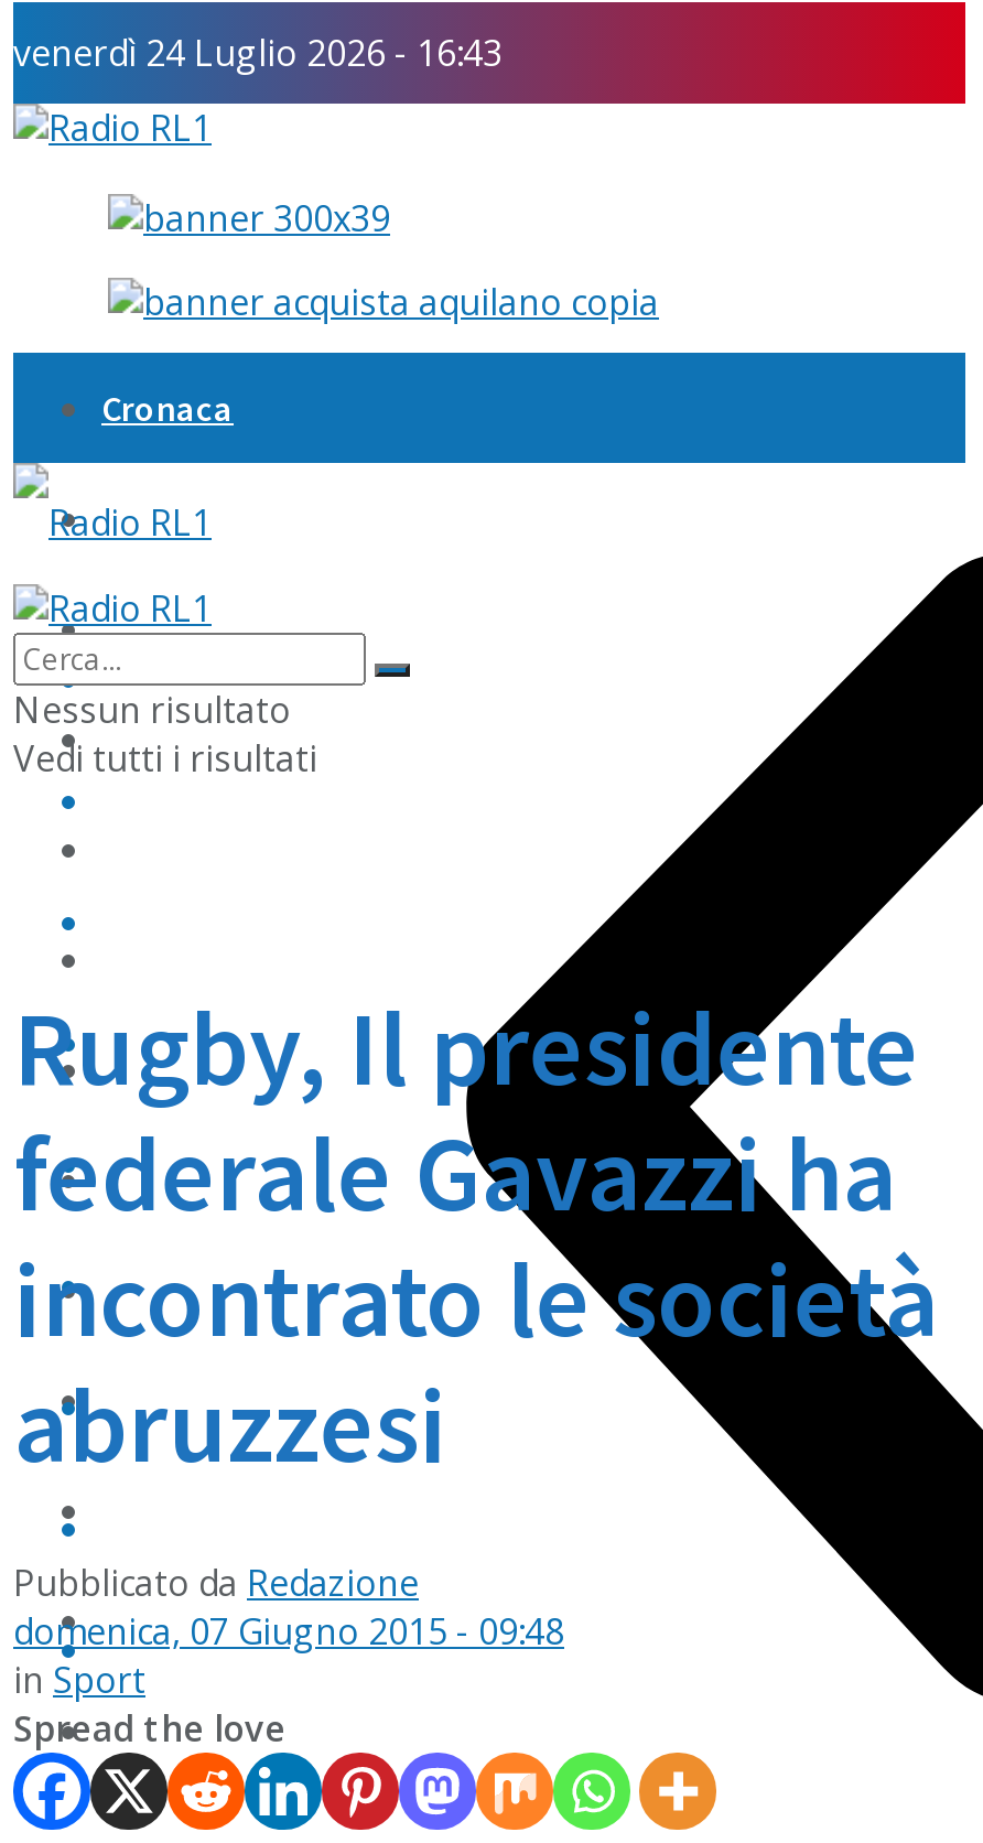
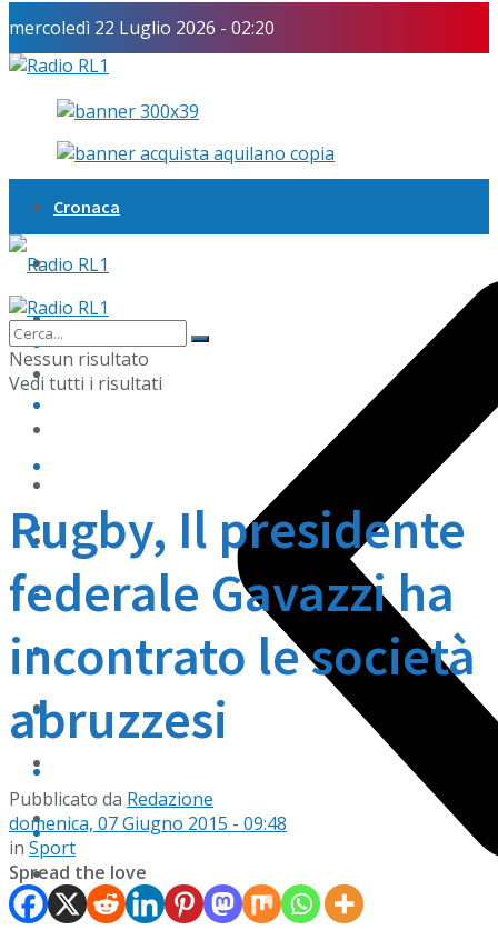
[13,29,503,77] venerdì 24 Luglio 2026 - 16:43 -> [9,16,275,40] mercoledì 22 Luglio 2026 - 02:20

